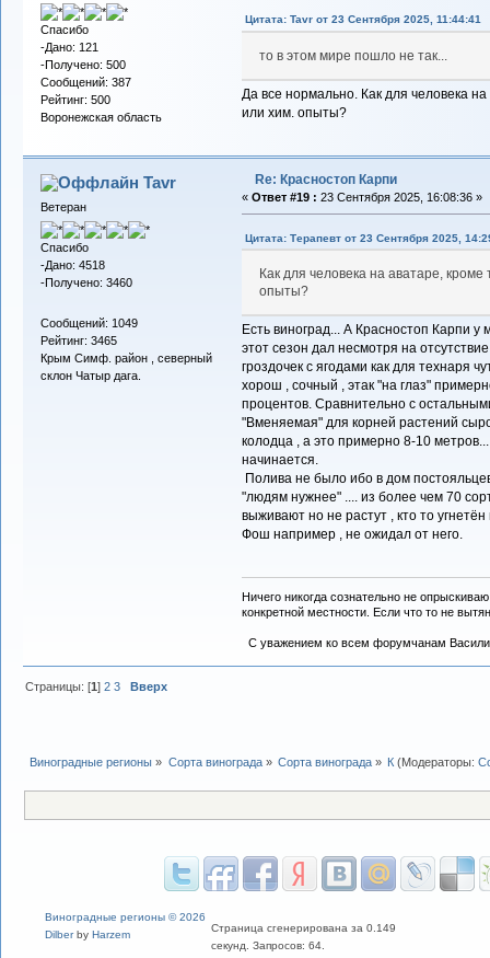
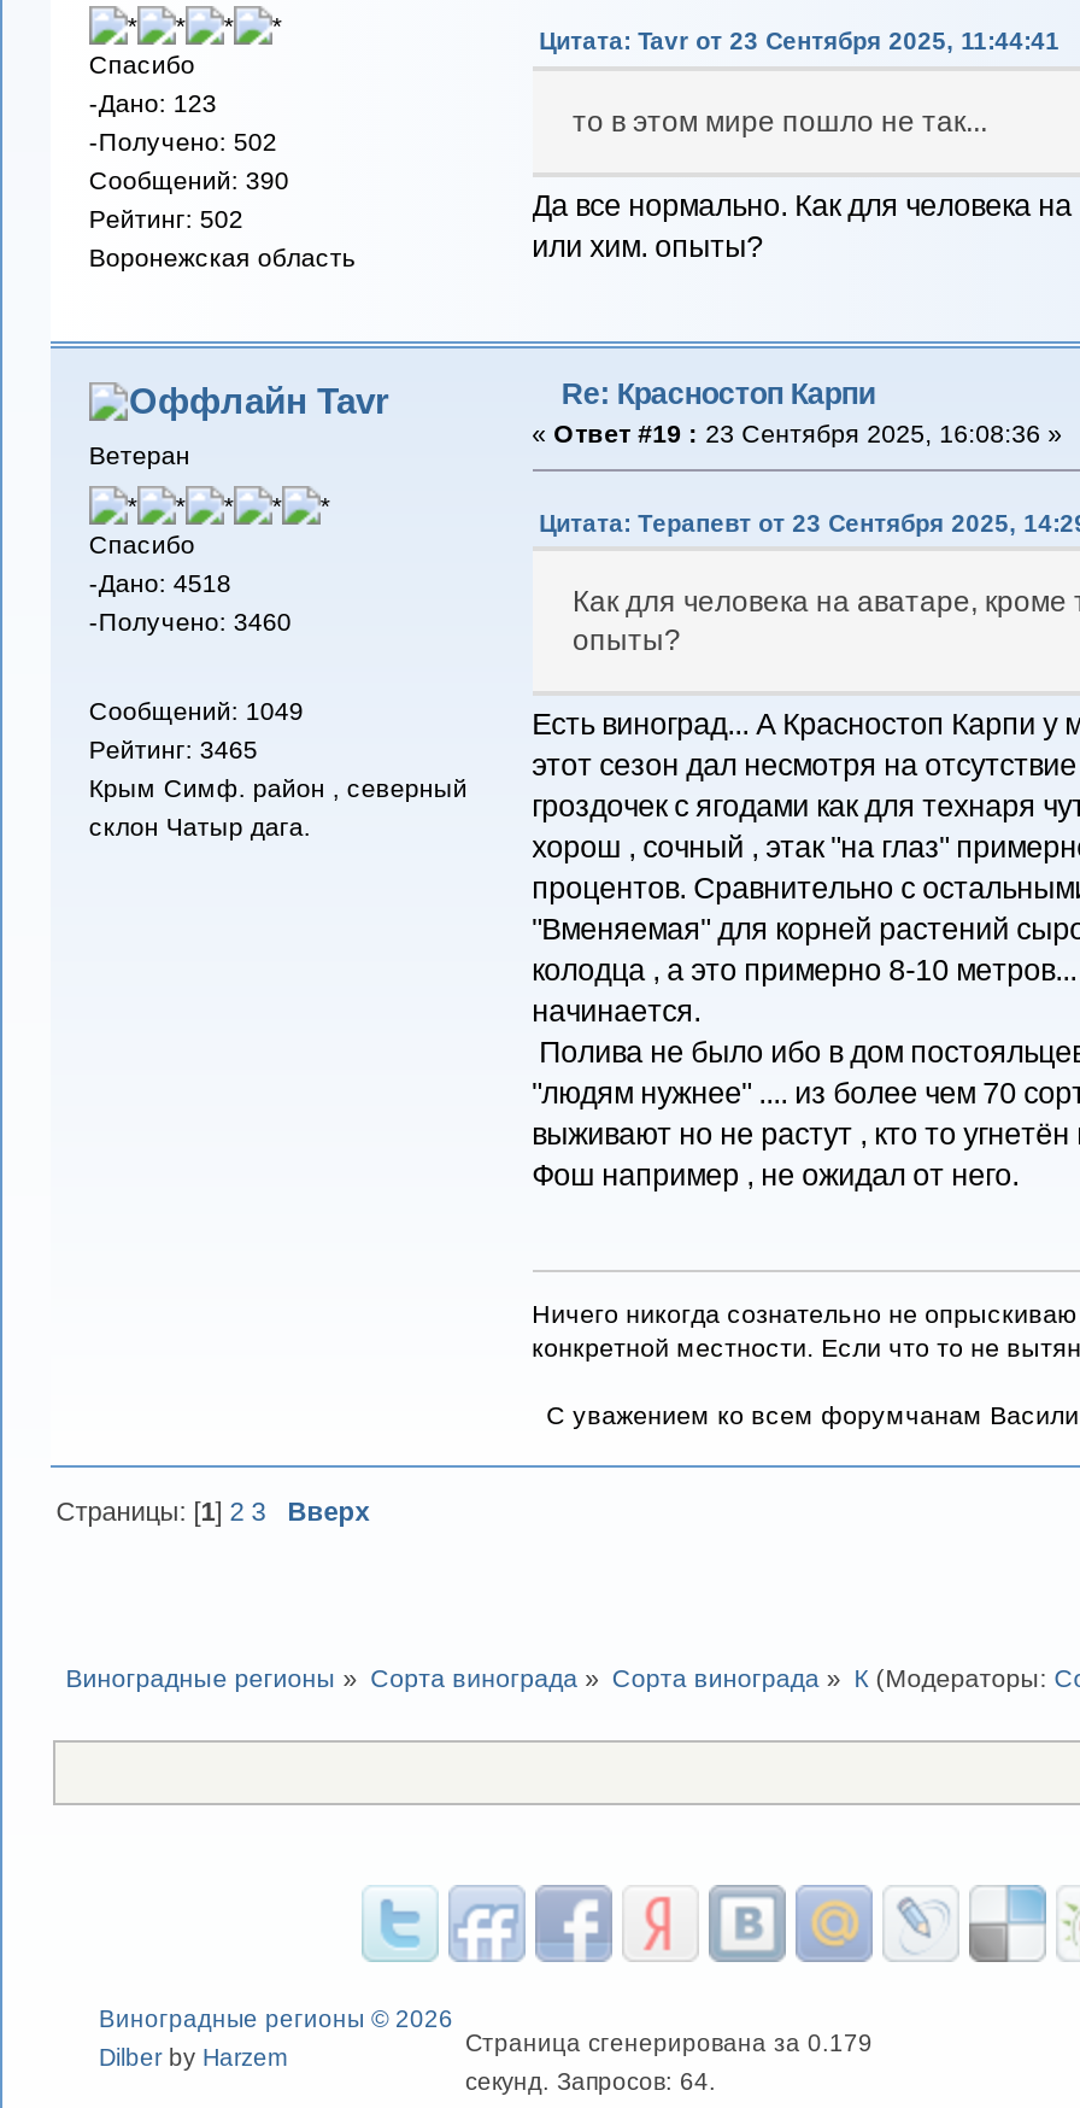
[40,40,98,53] -Дано: 121 -> [89,87,217,116] -Дано: 123
[40,58,126,71] -Получено: 500 -> [89,126,277,155] -Получено: 502
[40,75,131,88] Сообщений: 387 -> [89,164,289,193] Сообщений: 390
[40,93,110,106] Рейтинг: 500 -> [89,203,243,232] Рейтинг: 502
[211,922,396,934] Страница сгенерирована за 0.149 -> [465,2030,873,2057] Страница сгенерирована за 0.179

